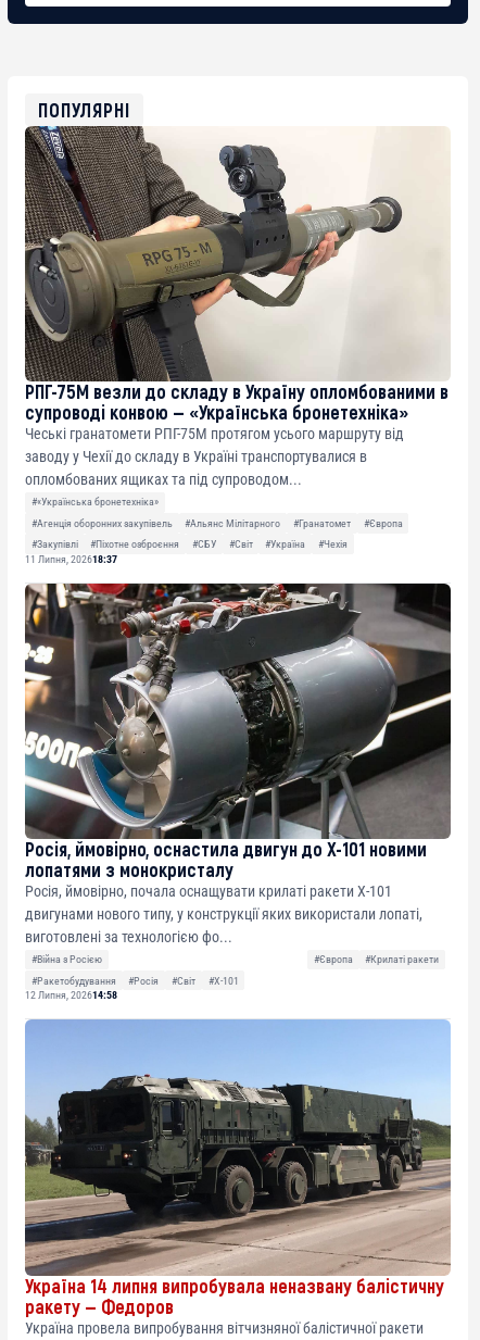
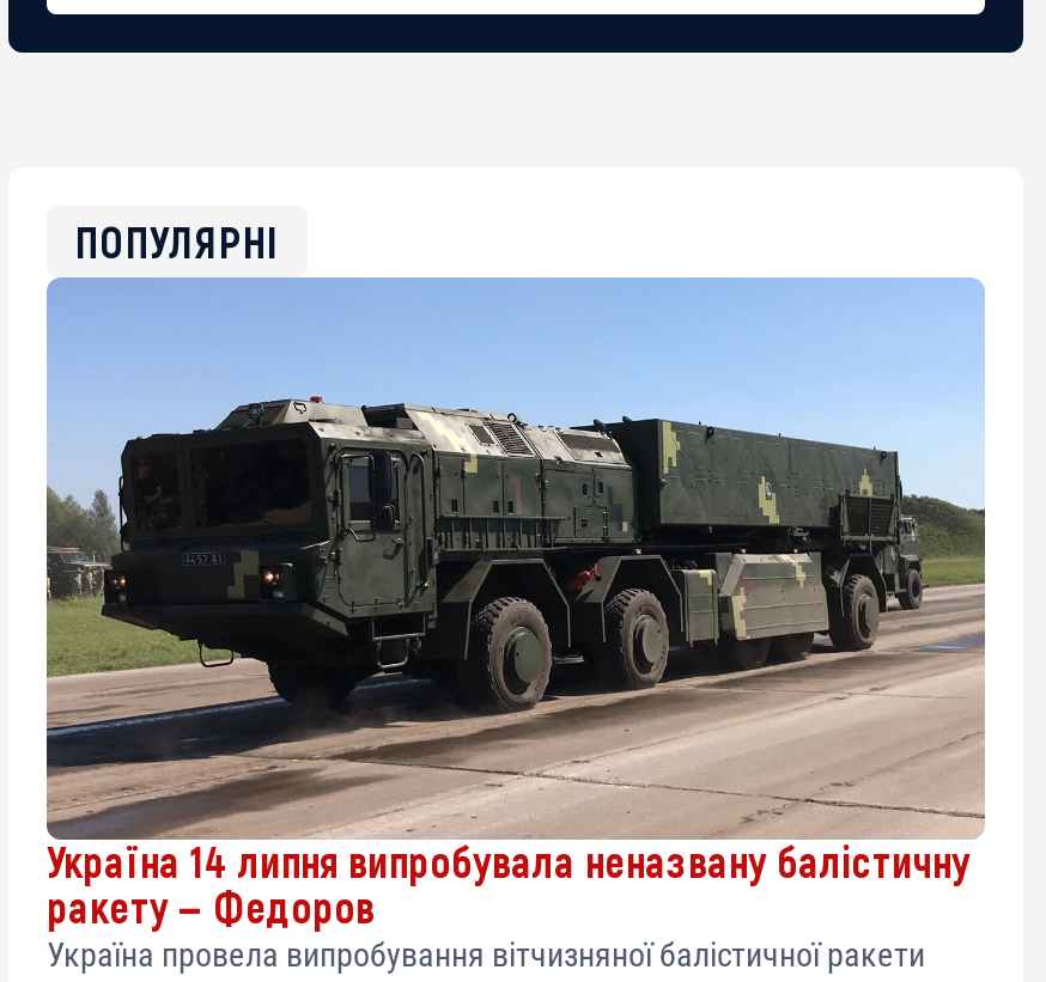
[24,125,449,565] [image] | РПГ-75М везли до складу в Україну опломбованими в | супроводі конвою — «Українська бронетехніка» | Чеські гранатомети РПГ-75М протягом усього маршруту від | заводу у Чехії до складу в Україні транспортувалися в | опломбованих ящиках та під супроводом... | #«Українська бронетехніка» | #Агенція оборонних закупівель | #Альянс Мілітарного | #Гранатомет | #Європа | #Закупівлі | #Піхотне озброєння | #СБУ | #Світ | #Україна | #Чехія | 11 Липня, 2026 18:37 -> none
[24,583,452,1001] [image] | Росія, ймовірно, оснастила двигун до Х-101 новими | лопатями з монокристалу | Росія, ймовірно, почала оснащувати крилаті ракети Х-101 | двигунами нового типу, у конструкції яких використали лопаті, | виготовлені за технологією фо... | #Війна з Росією | #Європа | #Крилаті ракети | #Ракетобудування | #Росія | #Світ | #Х-101 | 12 Липня, 2026 14:58 -> none

